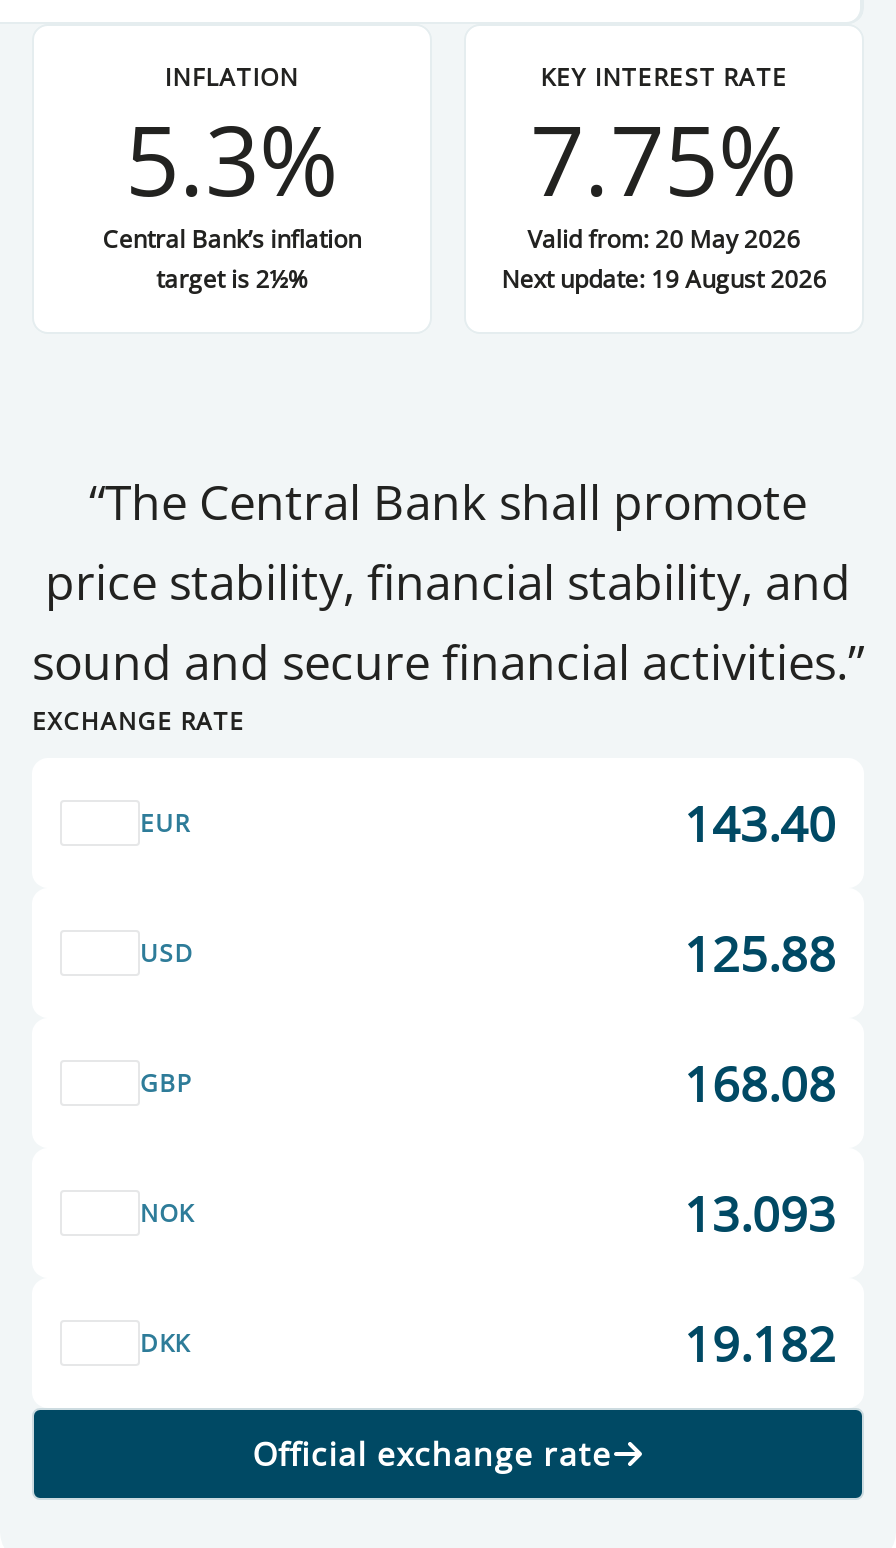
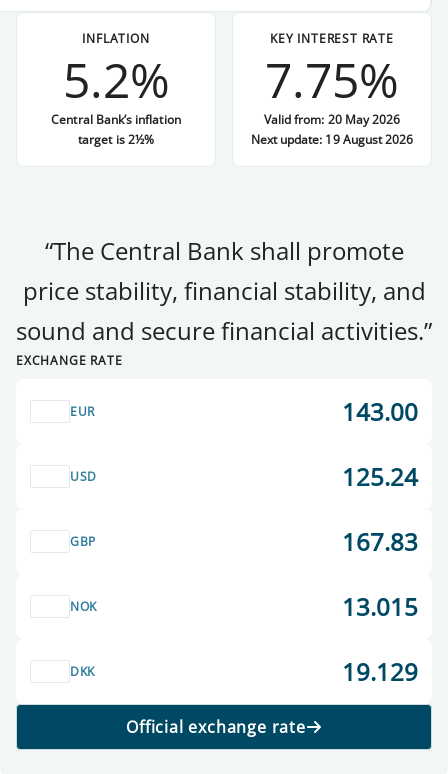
[125,93,798,223] 5.3% 7.75% -> [62,47,399,112] 5.2% 7.75%
[684,789,836,855] 143.40 -> [342,395,418,428] 143.00
[684,919,836,985] 125.88 -> [342,460,418,493] 125.24
[684,1049,836,1115] 168.08 -> [342,525,418,558] 167.83
[684,1179,836,1245] 13.093 -> [342,590,418,623] 13.015
[684,1309,836,1375] 19.182 -> [342,655,418,688] 19.129

